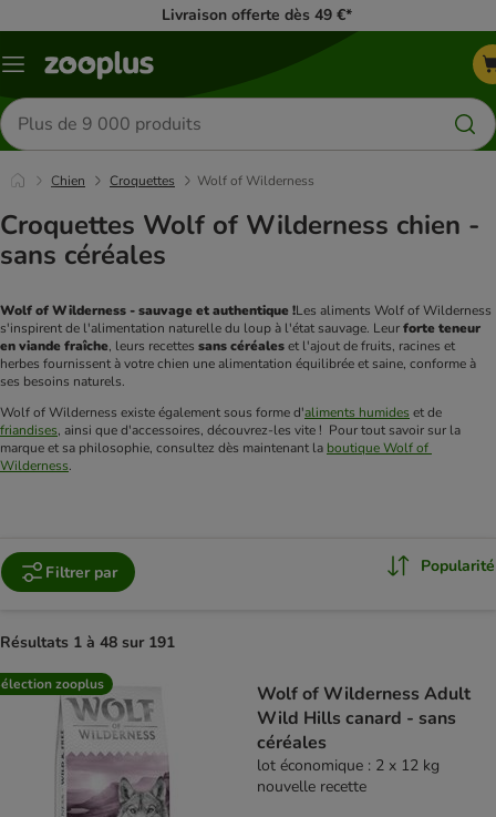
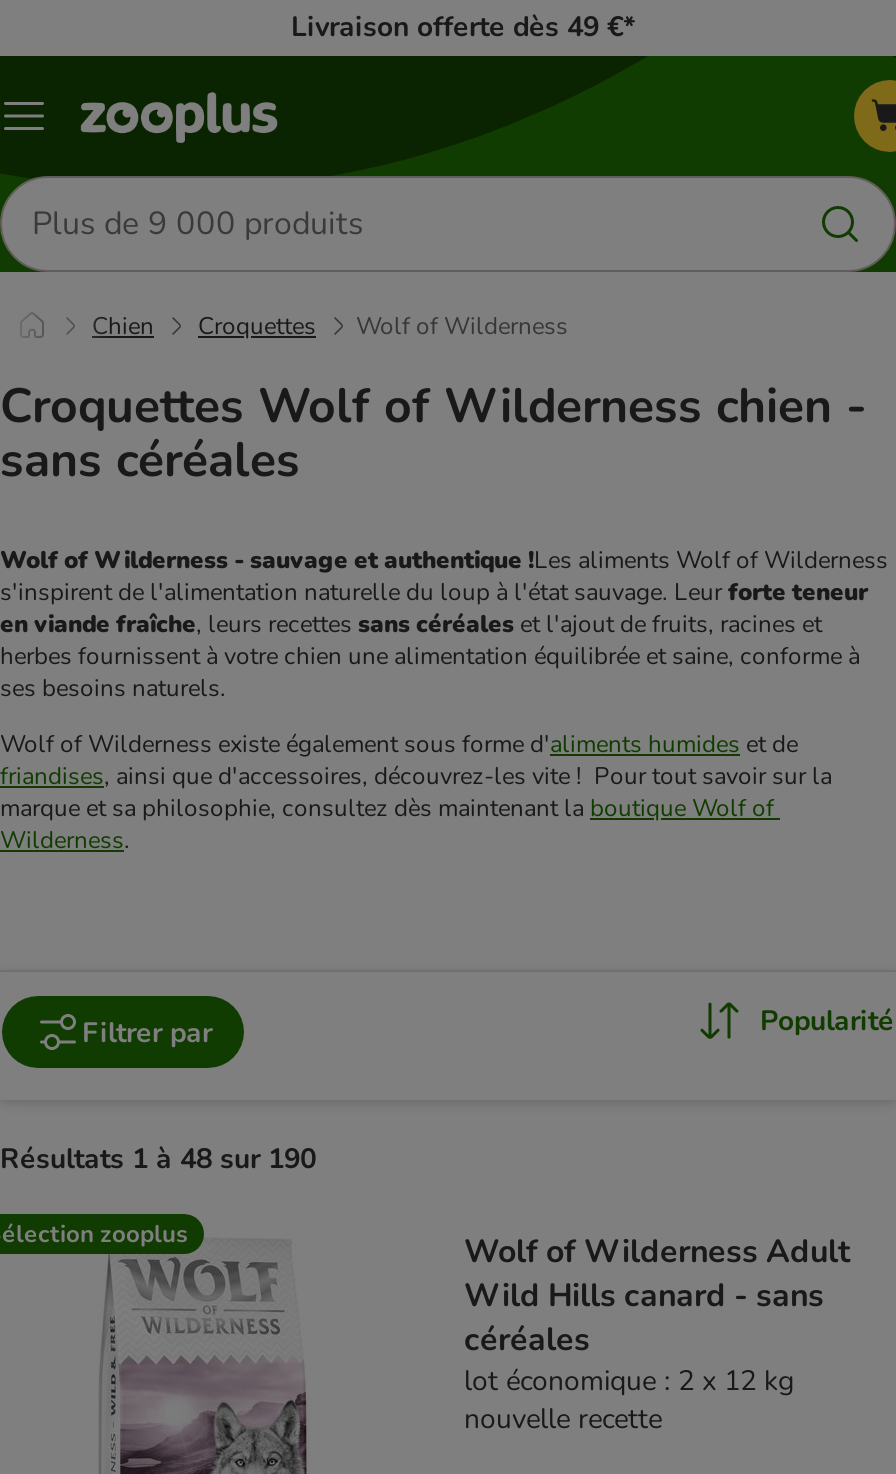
[0,632,175,653] Résultats 1 à 48 sur 191 -> [0,1140,316,1178] Résultats 1 à 48 sur 190

